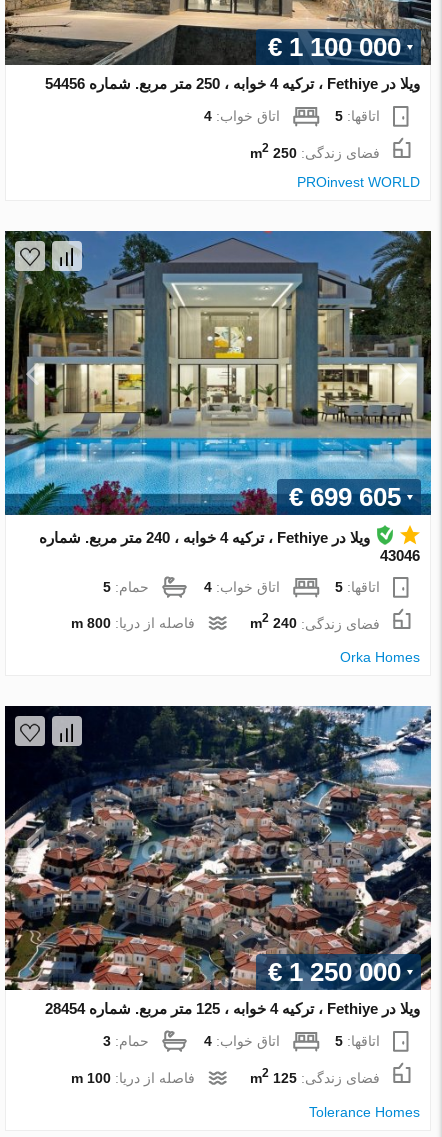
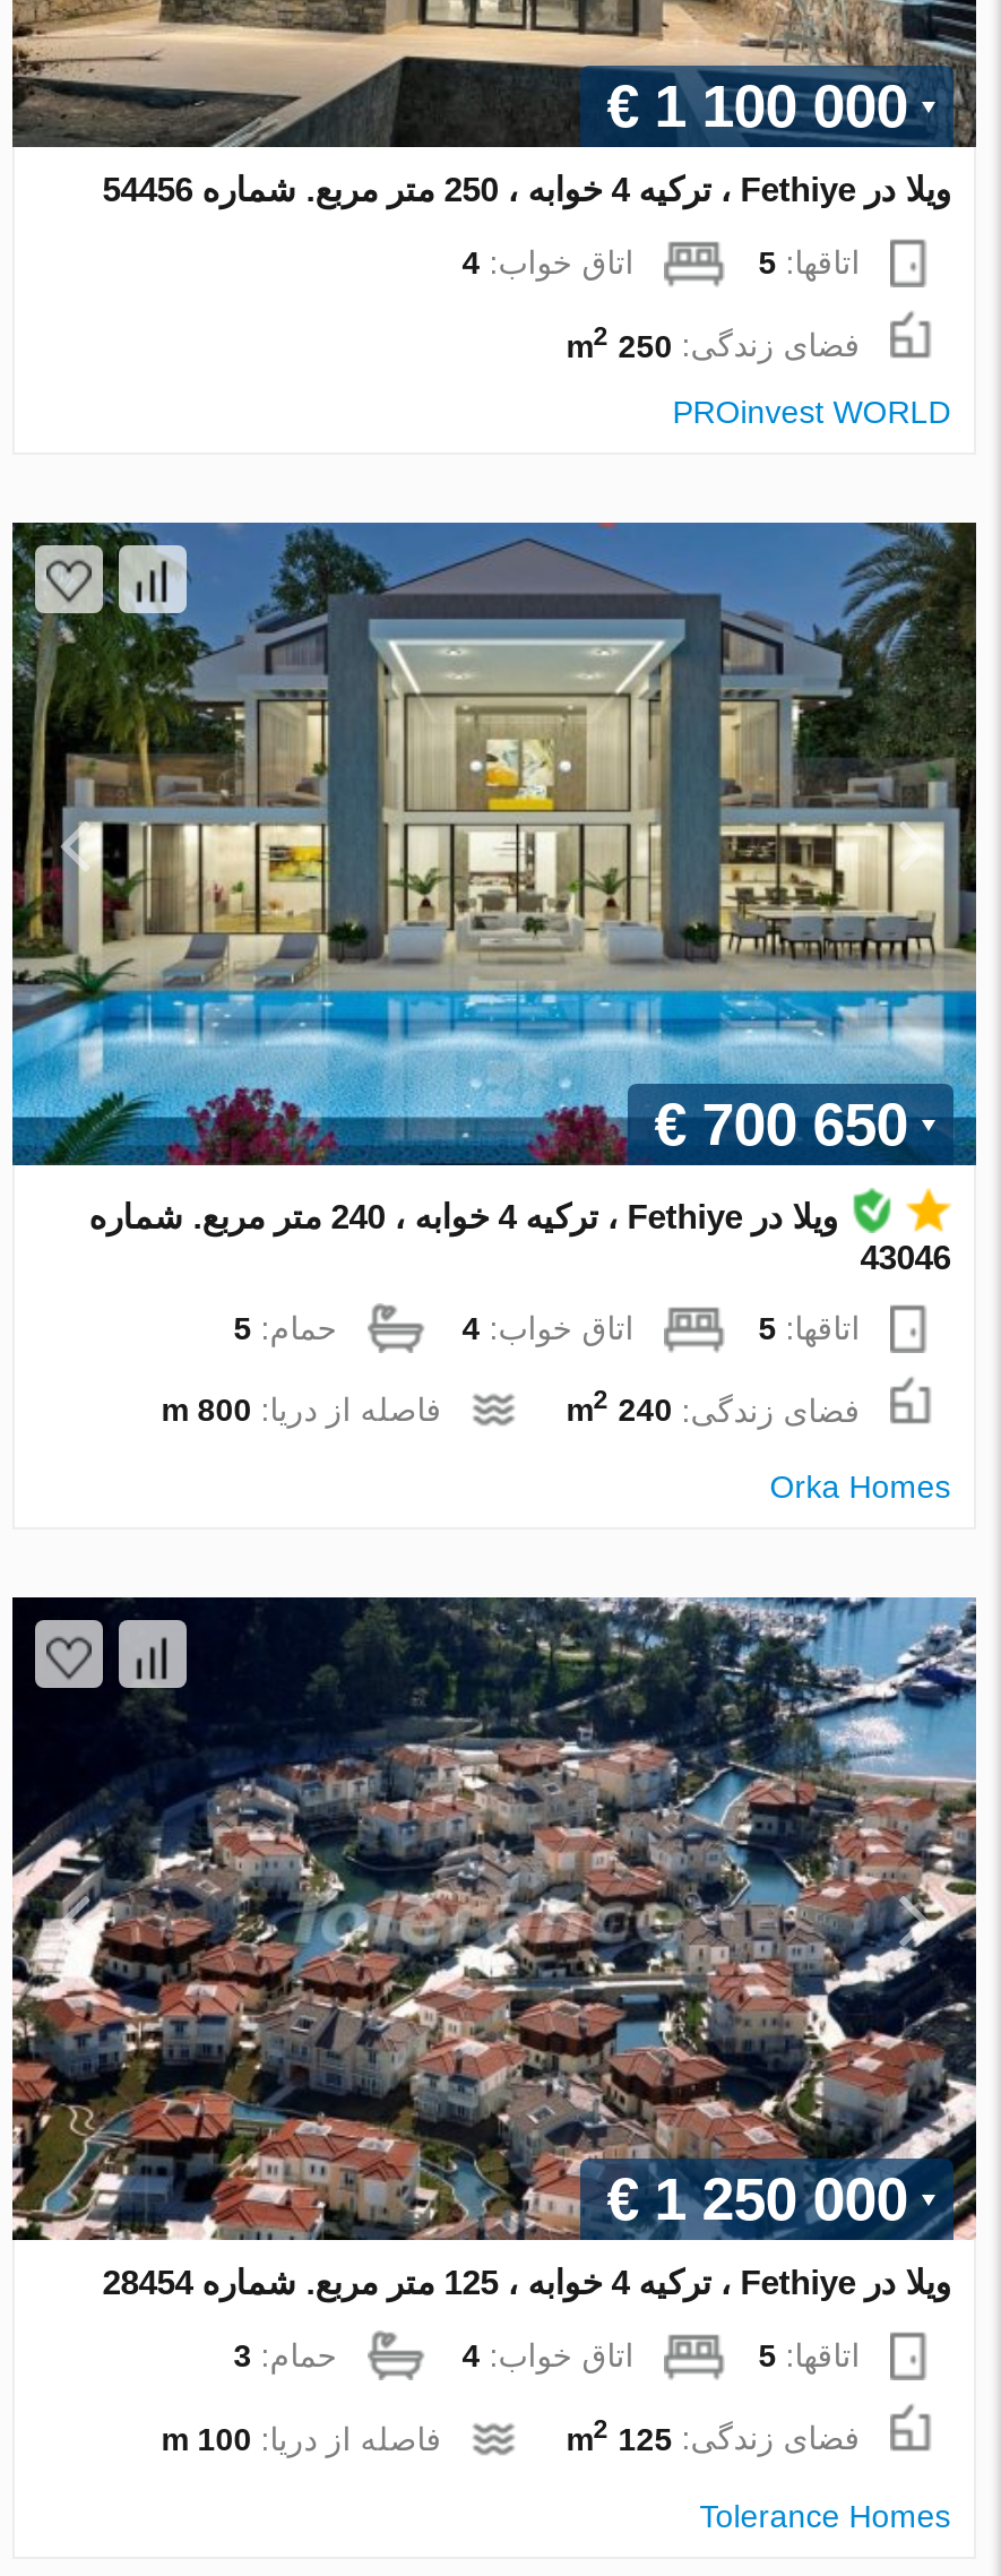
[289,482,401,512] € 699 605 -> [654,1090,908,1158] € 700 650

